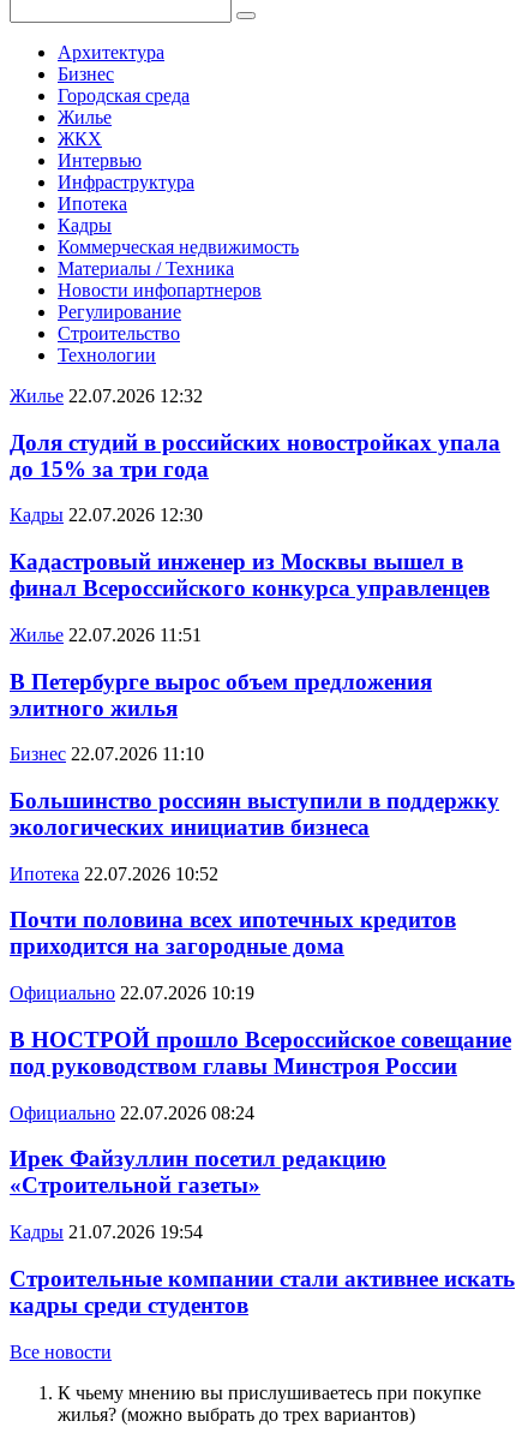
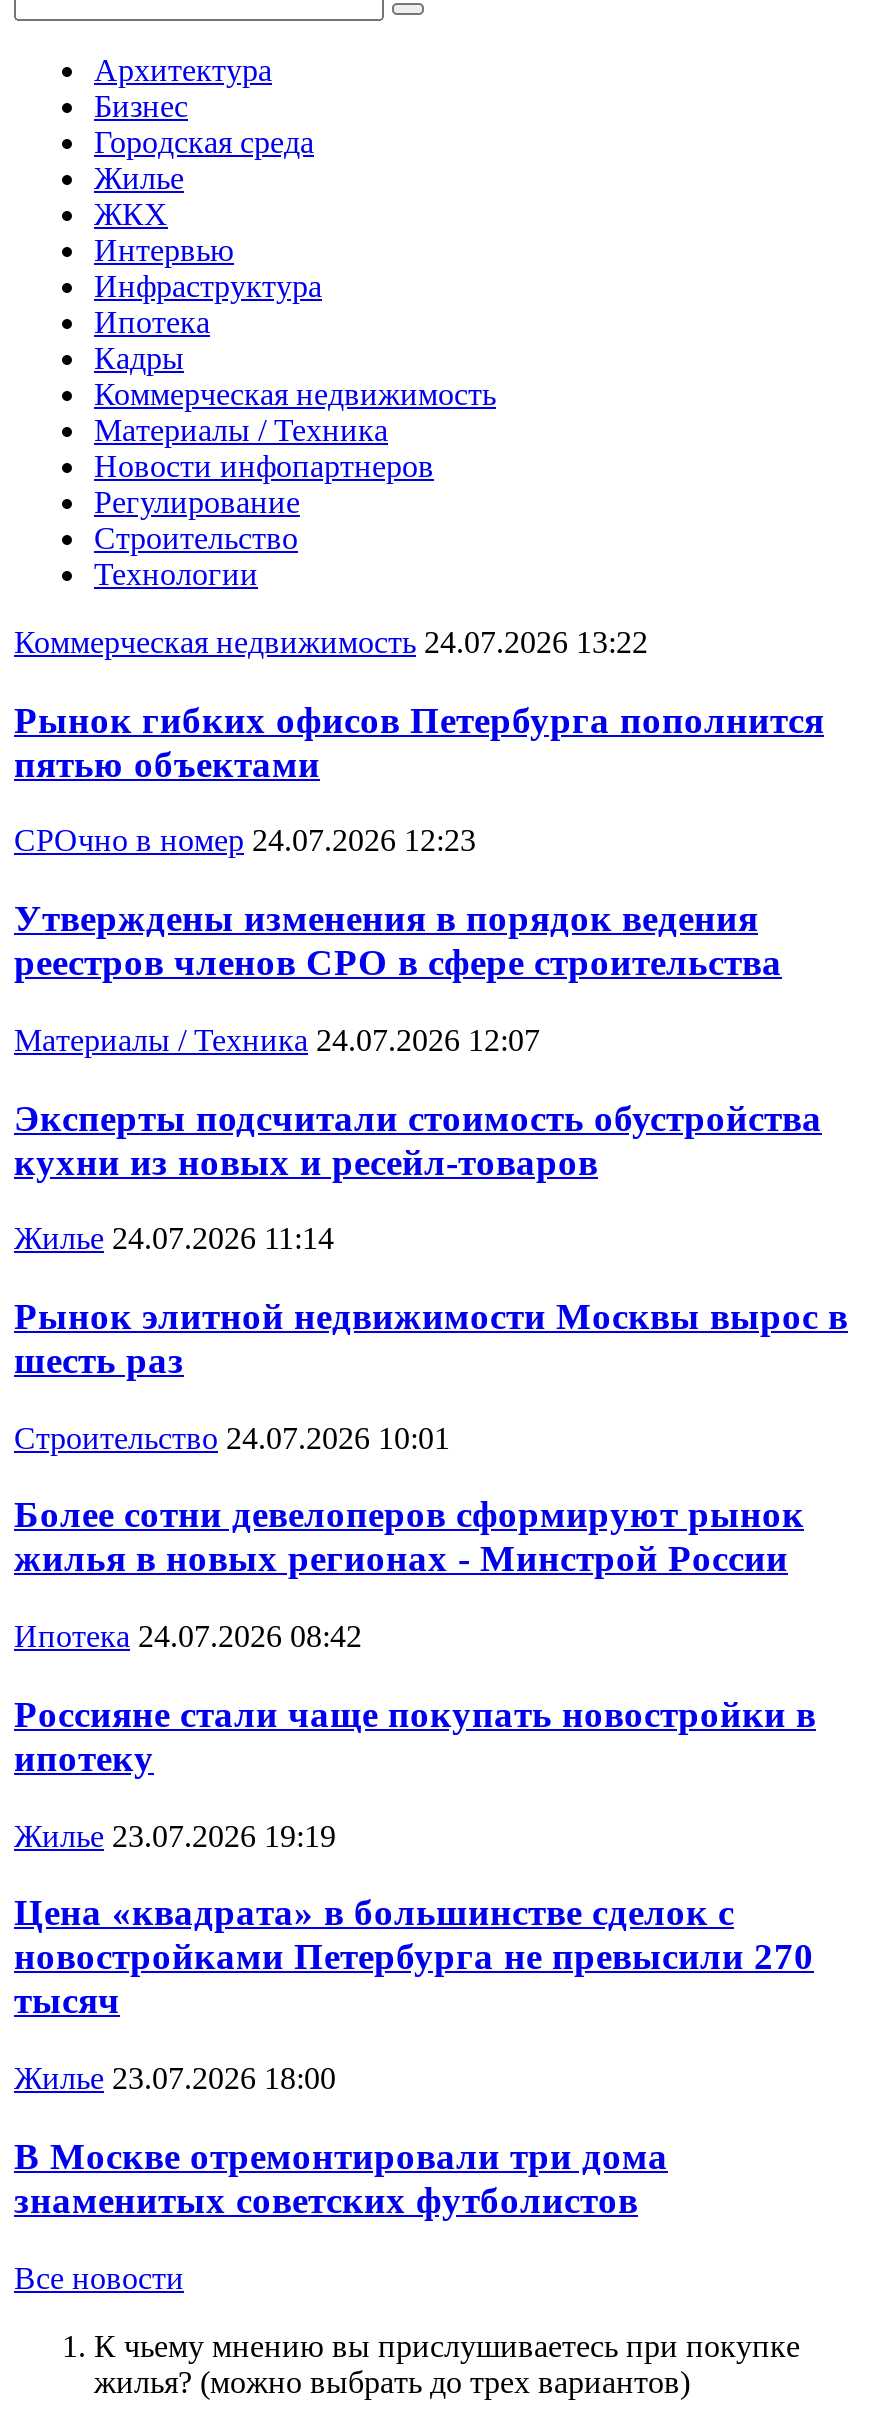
[10,386,203,406] Жилье 22.07.2026 12:32 -> [14,625,648,659] Коммерческая недвижимость 24.07.2026 13:22
[10,430,500,481] Доля студий в российских новостройках упала | до 15% за три года -> [14,698,824,784] Рынок гибких офисов Петербурга пополнится | пятью объектами
[10,505,203,525] Кадры 22.07.2026 12:30 -> [14,824,476,858] СРОчно в номер 24.07.2026 12:23
[10,549,490,601] Кадастровый инженер из Москвы вышел в | финал Всероссийского конкурса управленцев -> [14,897,782,983] Утверждены изменения в порядок ведения | реестров членов СРО в сфере строительства
[10,624,202,645] Жилье 22.07.2026 11:51 -> [14,1023,540,1057] Материалы / Техника 24.07.2026 12:07
[10,669,432,720] В Петербурге вырос объем предложения | элитного жилья -> [14,1096,822,1182] Эксперты подсчитали стоимость обустройства | кухни из новых и ресейл-товаров
[10,744,204,764] Бизнес 22.07.2026 11:10 -> [14,1222,334,1256] Жилье 24.07.2026 11:14
[10,788,499,840] Большинство россиян выступили в поддержку | экологических инициатив бизнеса -> [14,1295,848,1381] Рынок элитной недвижимости Москвы вырос в | шесть раз
[10,863,218,884] Ипотека 22.07.2026 10:52 -> [14,1421,450,1455] Строительство 24.07.2026 10:01
[10,907,456,959] Почти половина всех ипотечных кредитов | приходится на загородные дома -> [14,1494,804,1580] Более сотни девелоперов сформируют рынок | жилья в новых регионах - Минстрой России
[10,983,254,1003] Официально 22.07.2026 10:19 -> [14,1619,362,1653] Ипотека 24.07.2026 08:42
[10,1027,511,1079] В НОСТРОЙ прошло Всероссийское совещание | под руководством главы Минстроя России -> [14,1693,816,1779] Россияне стали чаще покупать новостройки в | ипотеку
[10,1102,254,1123] Официально 22.07.2026 08:24 -> [14,1818,336,1852] Жилье 23.07.2026 19:19
[10,1146,386,1198] Ирек Файзуллин посетил редакцию | «Строительной газеты» -> [14,1892,814,2022] Цена «квадрата» в большинстве сделок с | новостройками Петербурга не превысили 270 | тысяч
[10,1222,203,1242] Кадры 21.07.2026 19:54 -> [14,2061,336,2095] Жилье 23.07.2026 18:00
[10,1266,515,1317] Строительные компании стали активнее искать | кадры среди студентов -> [14,2135,668,2221] В Москве отремонтировали три дома | знаменитых советских футболистов

